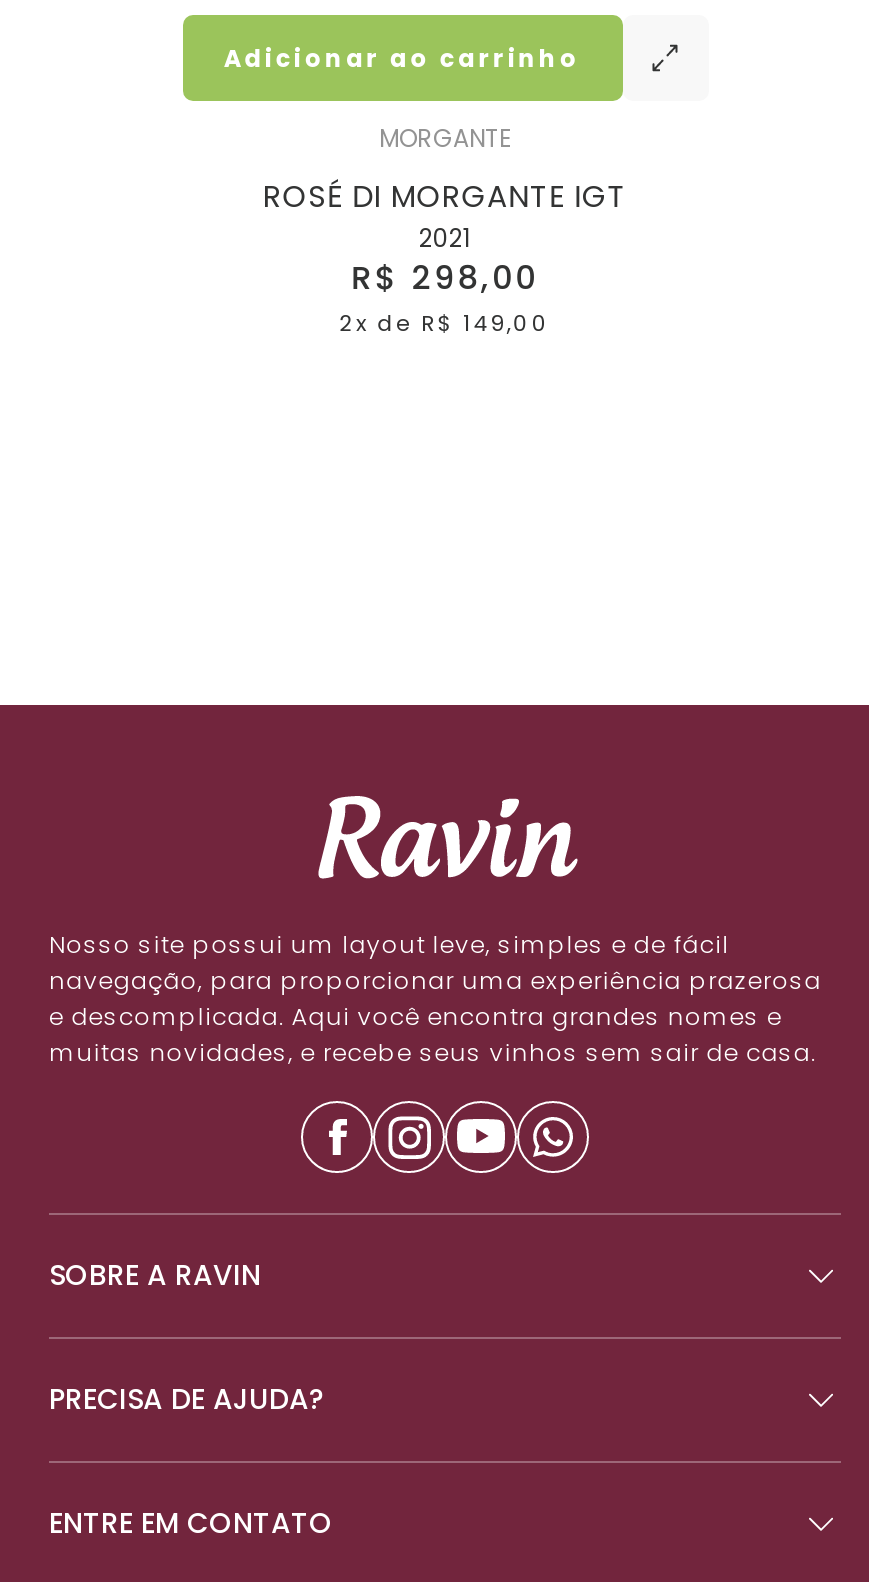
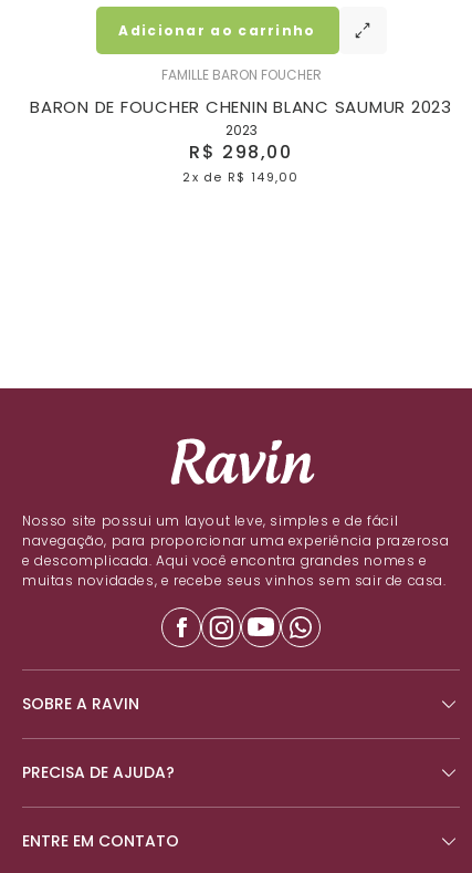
[379,120,511,154] MORGANTE -> [161,65,321,84] FAMILLE BARON FOUCHER
[263,174,627,254] ROSÉ DI MORGANTE IGT | 2021 -> [30,95,452,139] BARON DE FOUCHER CHENIN BLANC SAUMUR 2023 | 2023

